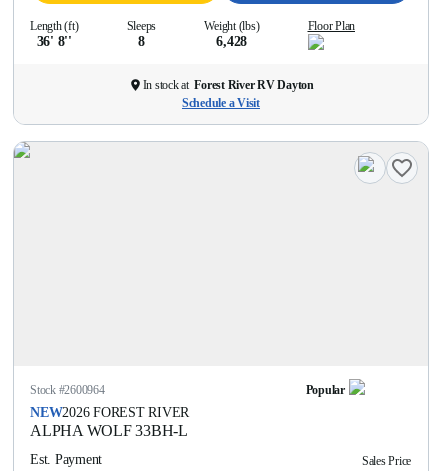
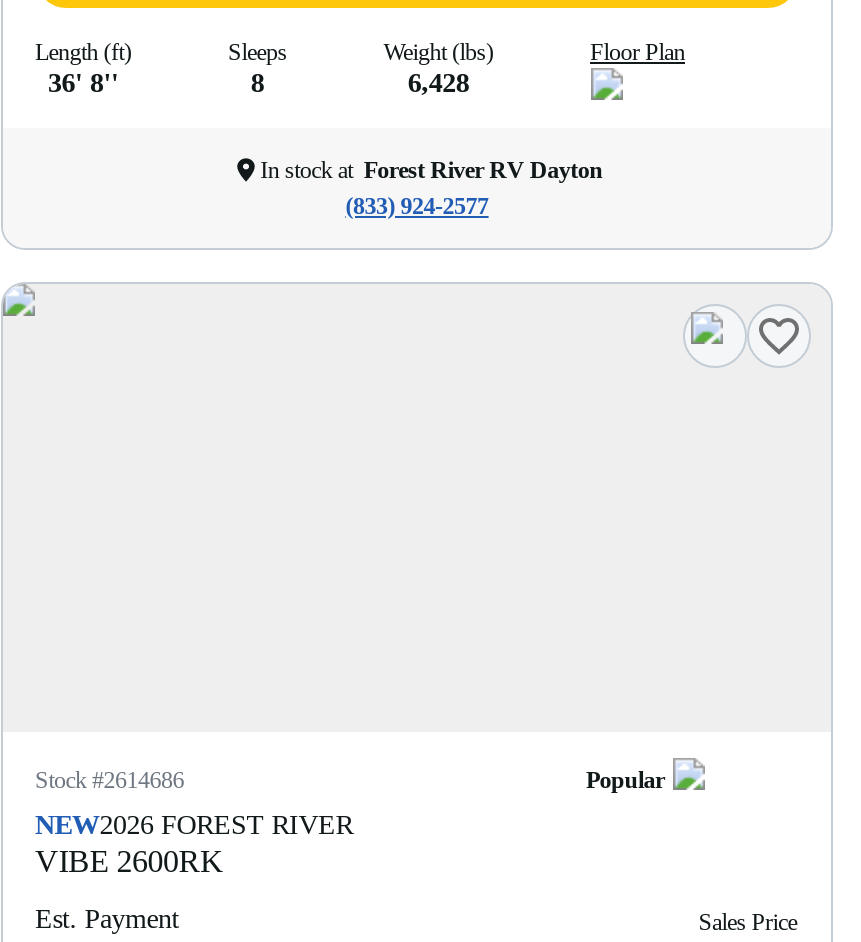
[182,96,260,110] Schedule a Visit -> [345,192,488,220] (833) 924-2577
[30,383,104,397] Stock #2600964 -> [35,766,184,794] Stock #2614686
[30,422,188,439] ALPHA WOLF 33BH-L -> [35,844,223,878] VIBE 2600RK

